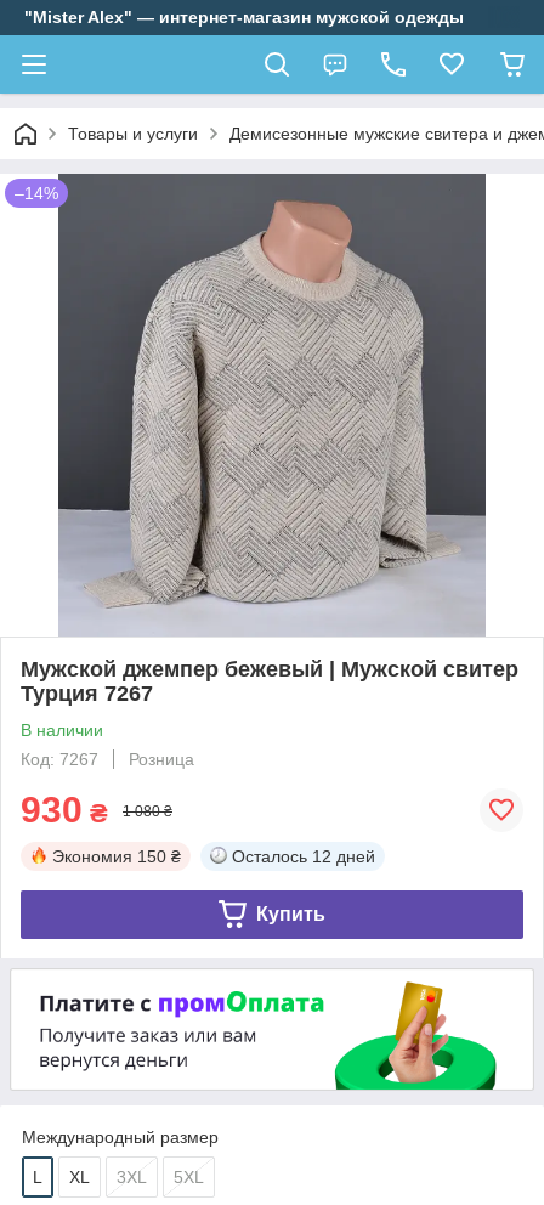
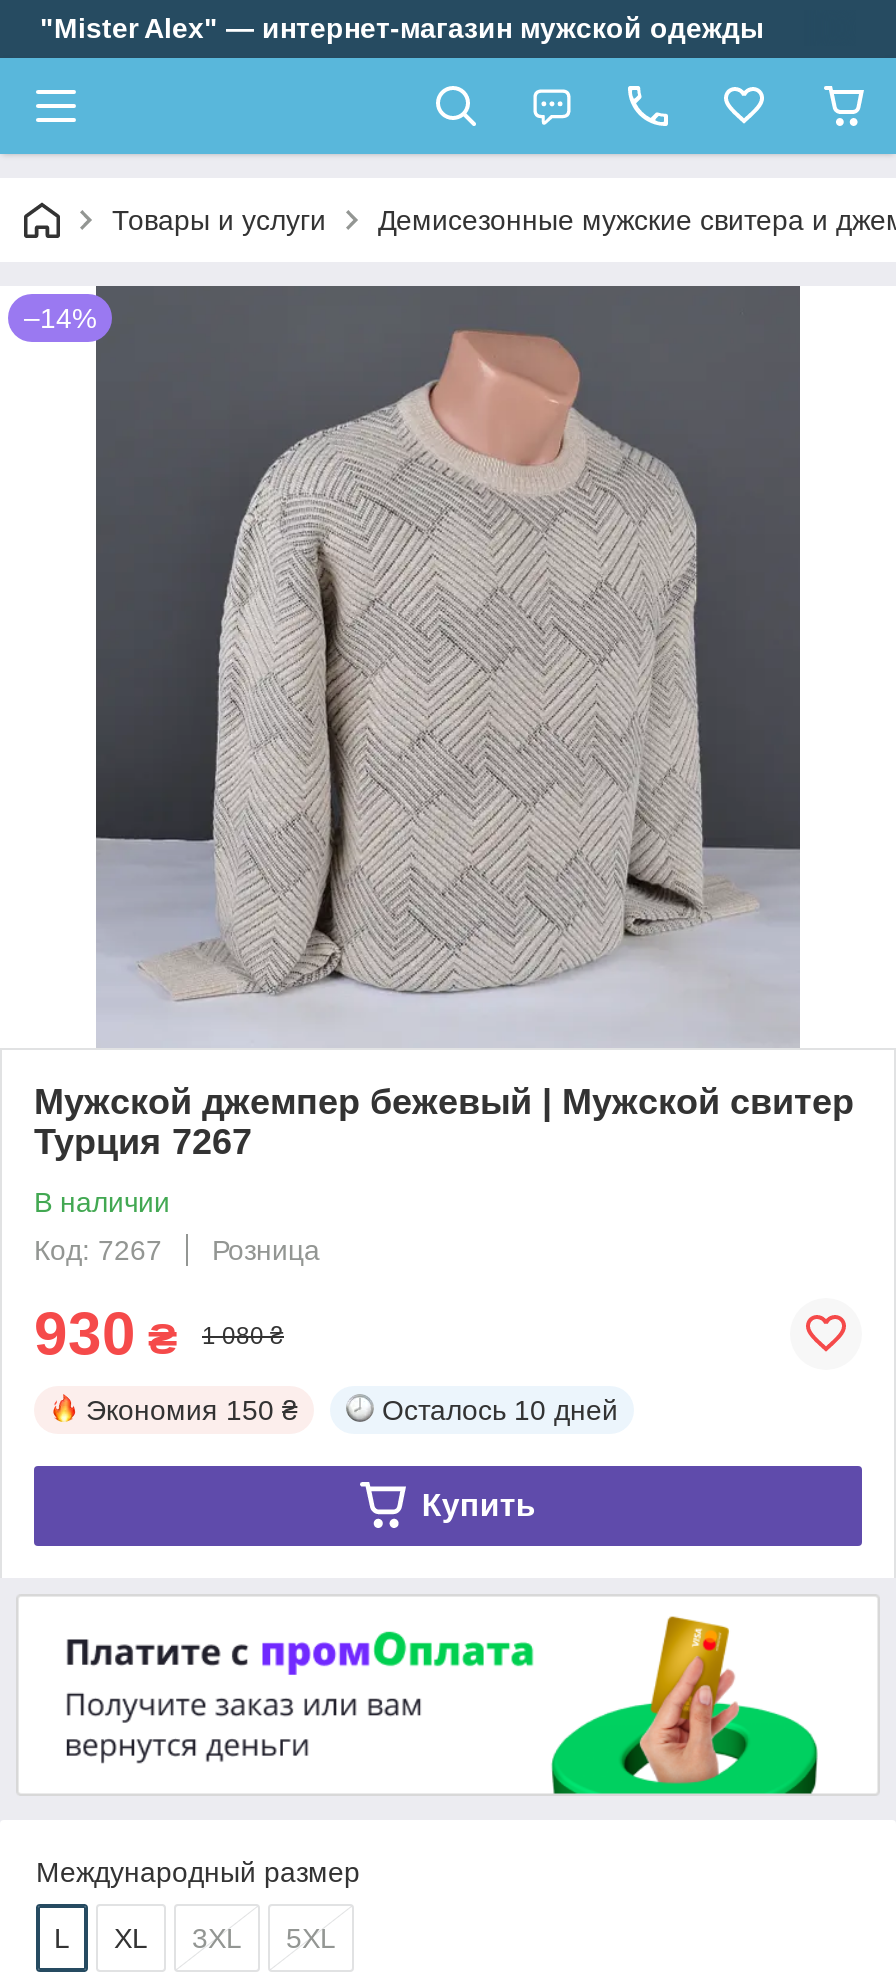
[232,846,375,866] Осталось 12 дней -> [382,1394,618,1426] Осталось 10 дней

